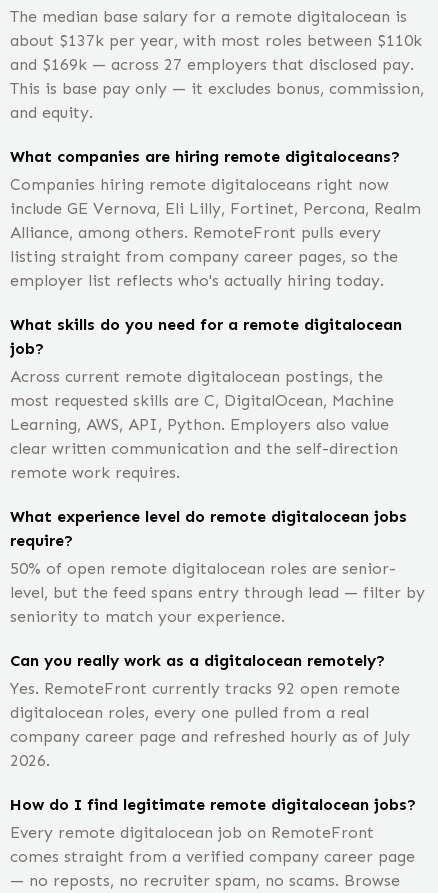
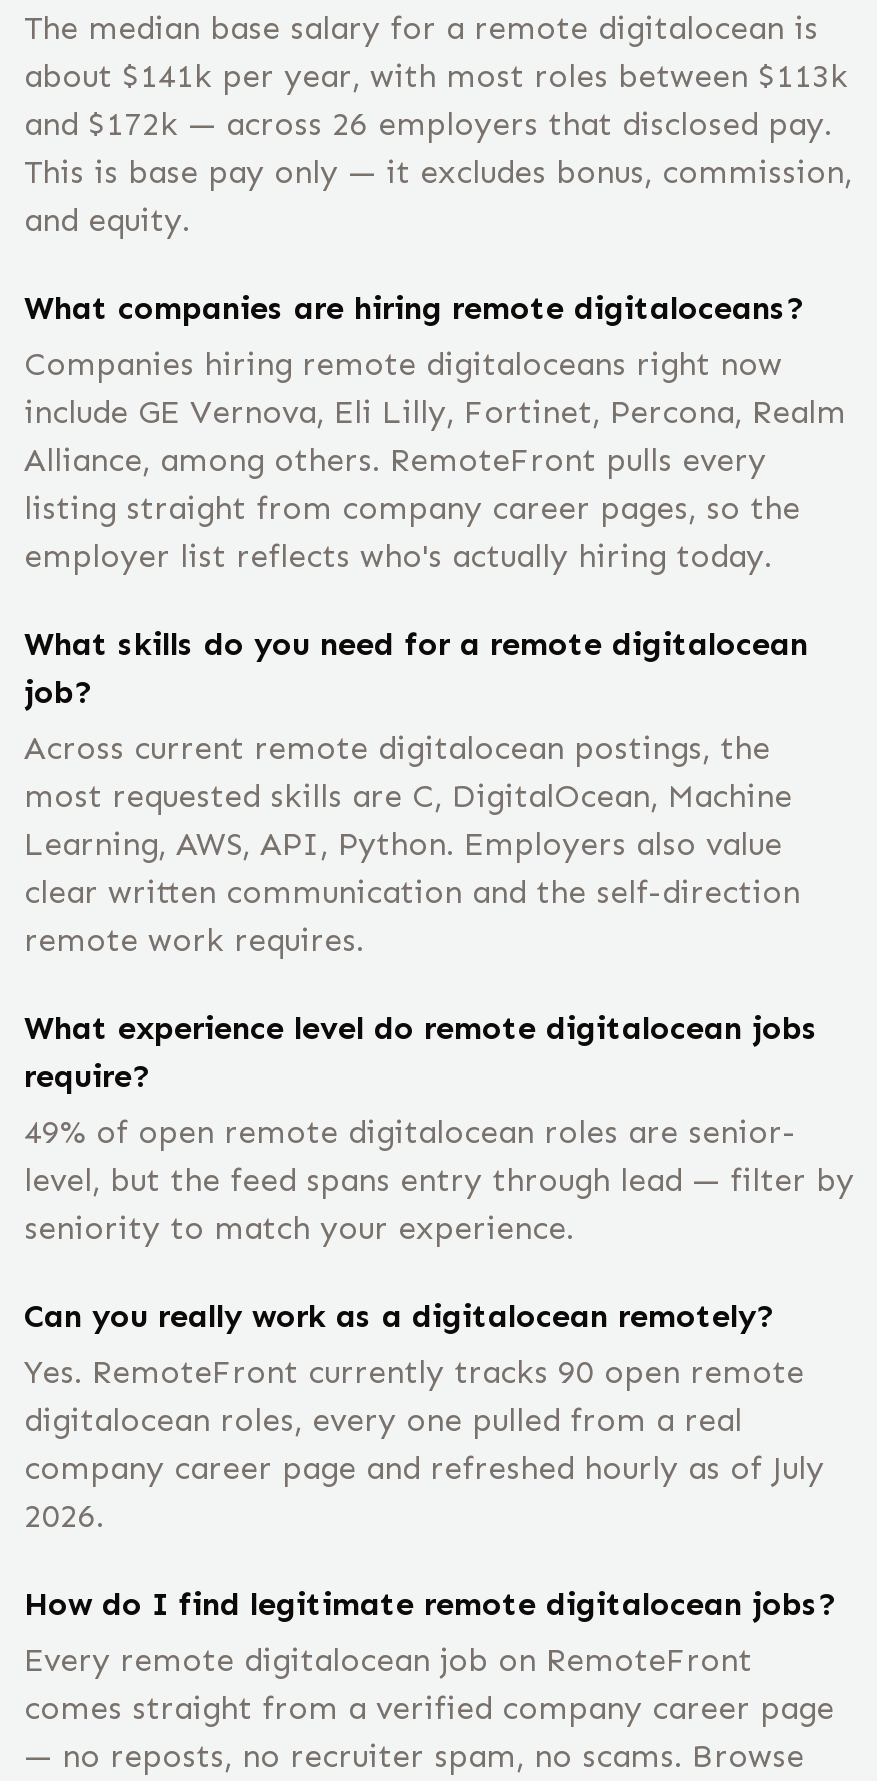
[10,31,422,50] about $137k per year, with most roles between $110k -> [24,57,848,95] about $141k per year, with most roles between $113k
[10,55,414,74] and $169k — across 27 employers that disclosed pay. -> [24,105,832,143] and $172k — across 26 employers that disclosed pay.
[10,559,396,578] 50% of open remote digitalocean roles are senior- -> [24,1113,796,1151] 49% of open remote digitalocean roles are senior-
[10,679,400,698] Yes. RemoteFront currently tracks 92 open remote -> [24,1353,804,1391] Yes. RemoteFront currently tracks 90 open remote

